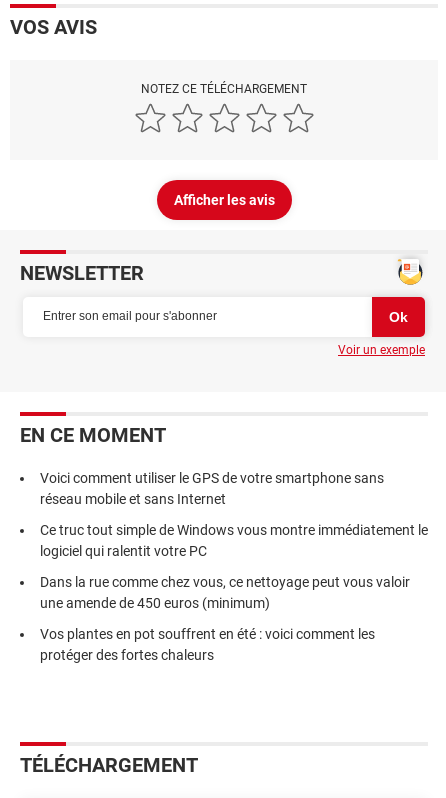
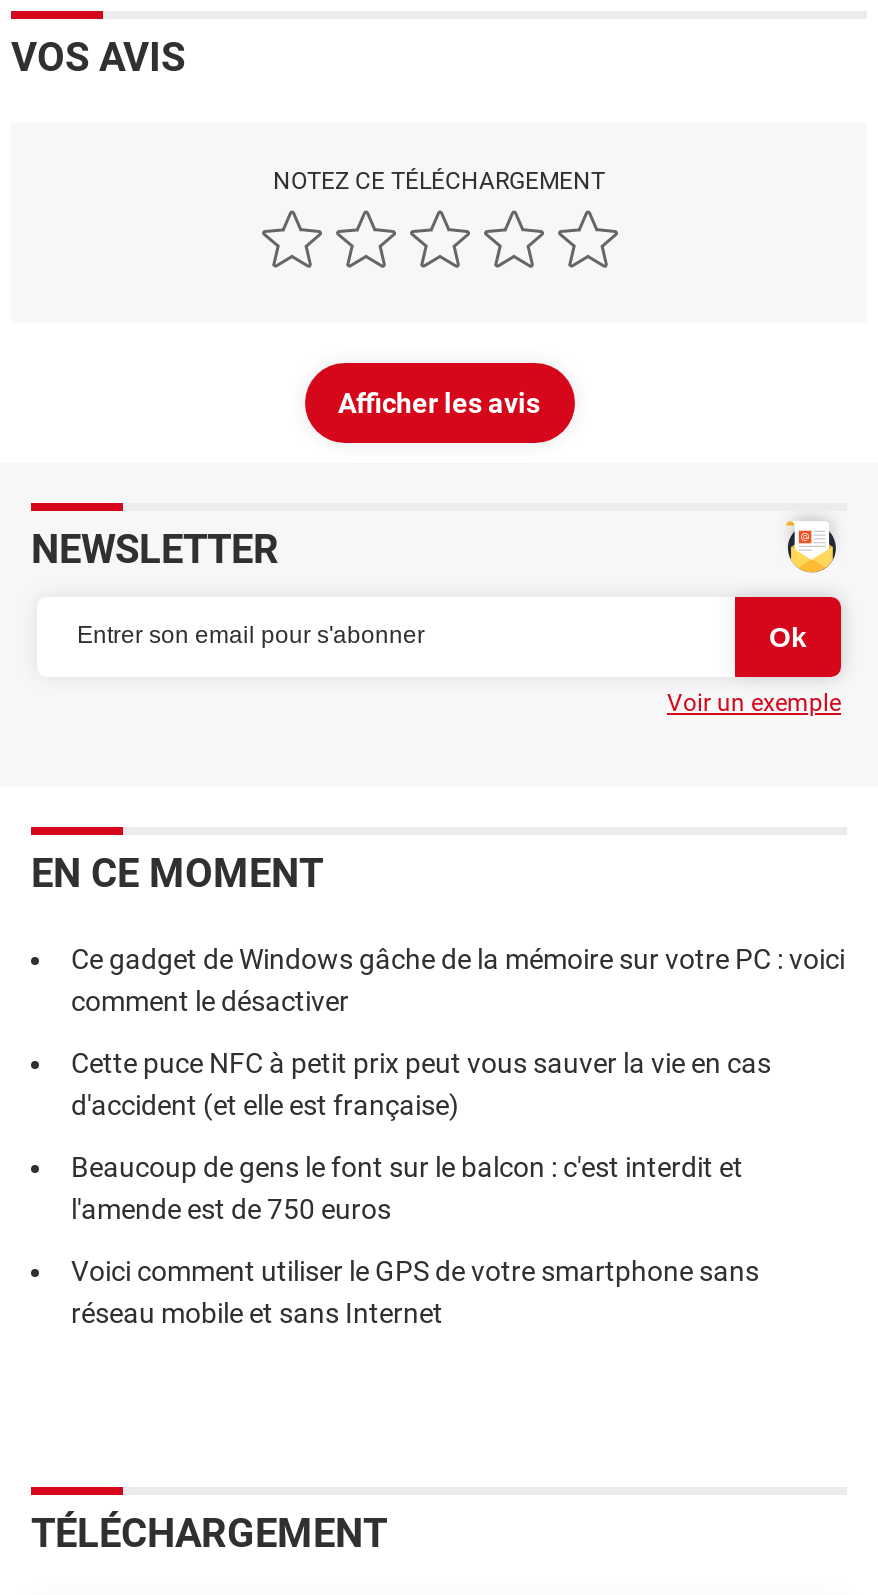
none -> [71,942,845,1224] Ce gadget de Windows gâche de la mémoire sur votre PC : voici | comment le désactiver | Cette puce NFC à petit prix peut vous sauver la vie en cas | d'accident (et elle est française) | Beaucoup de gens le font sur le balcon : c'est interdit et | l'amende est de 750 euros
moved [40,470,384,507] -> [71,1254,759,1328]: Voici comment utiliser le GPS de votre smartphone sans | réseau mobile et sans Internet
[40,522,428,663] Ce truc tout simple de Windows vous montre immédiatement le | logiciel qui ralentit votre PC | Dans la rue comme chez vous, ce nettoyage peut vous valoir | une amende de 450 euros (minimum) | Vos plantes en pot souffrent en été : voici comment les | protéger des fortes chaleurs -> none

